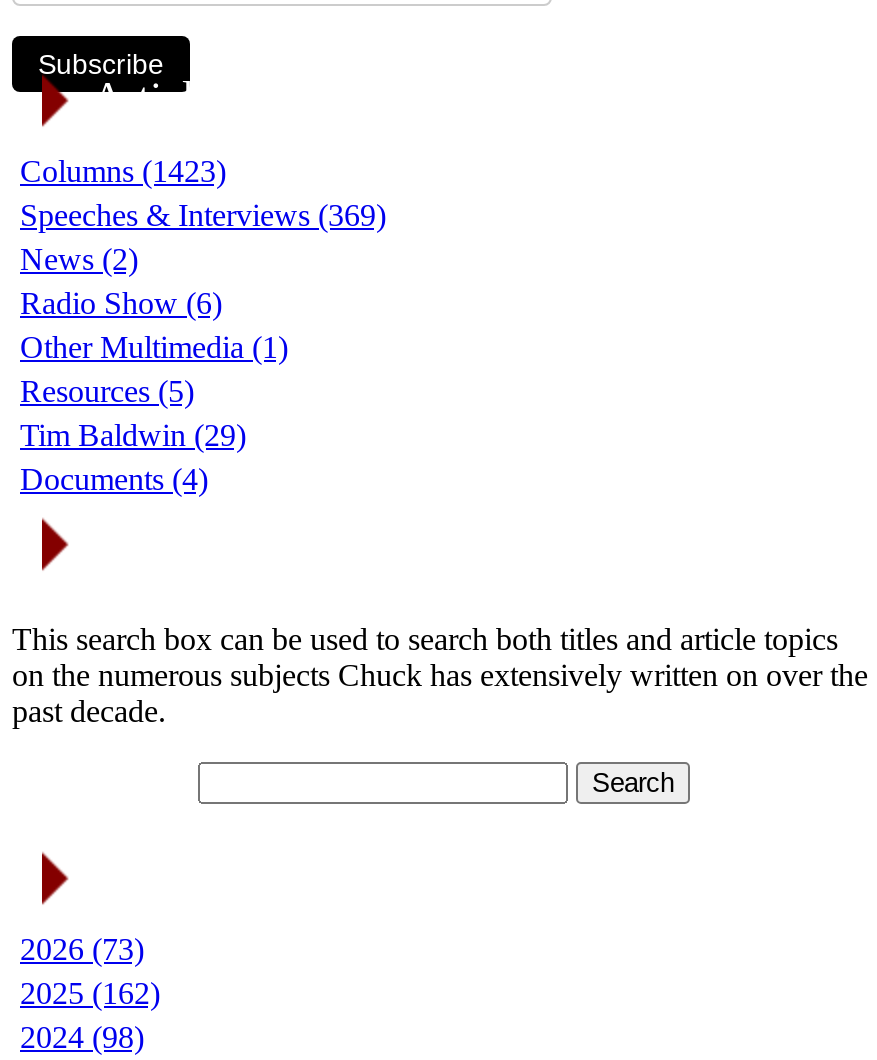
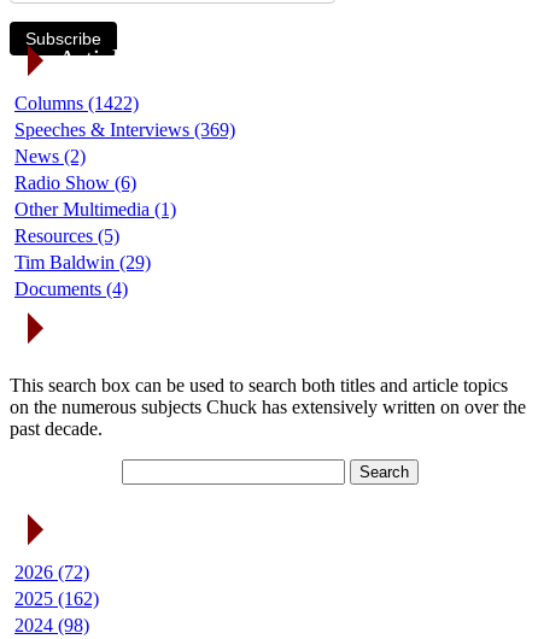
[20,153,226,187] Columns (1423) -> [14,92,139,113] Columns (1422)
[20,931,144,965] 2026 (73) -> [14,561,89,582] 2026 (72)

